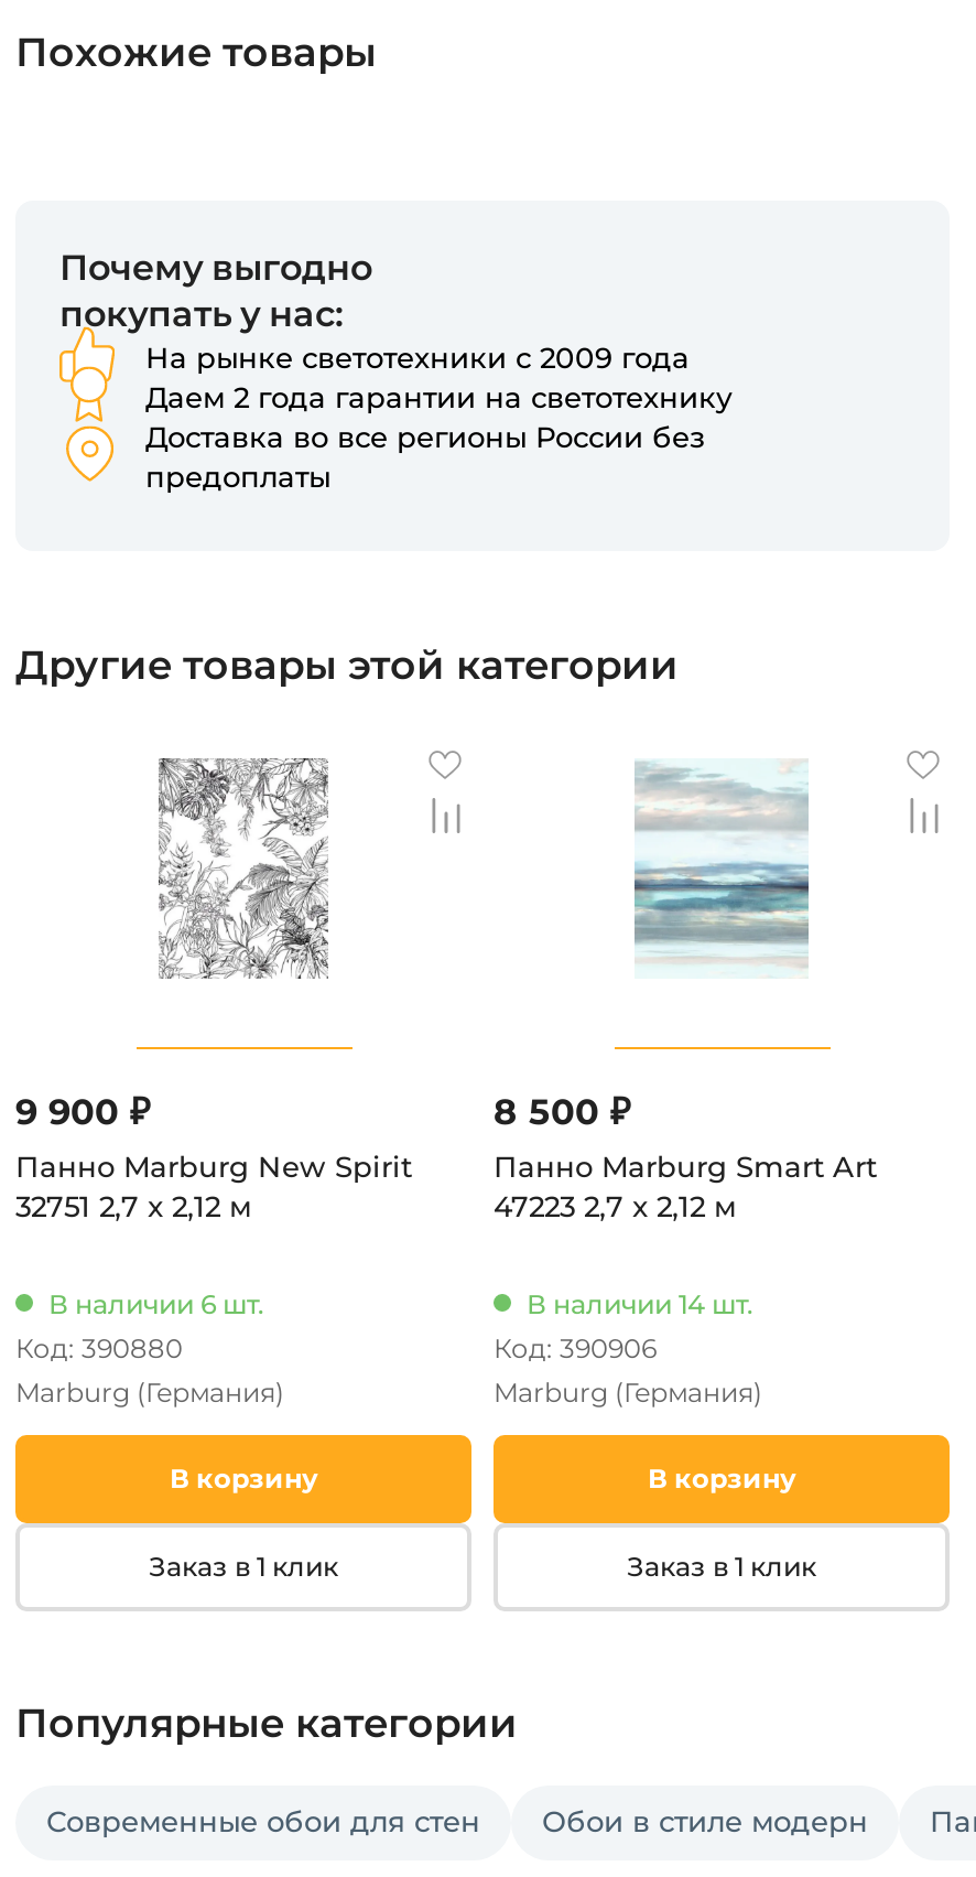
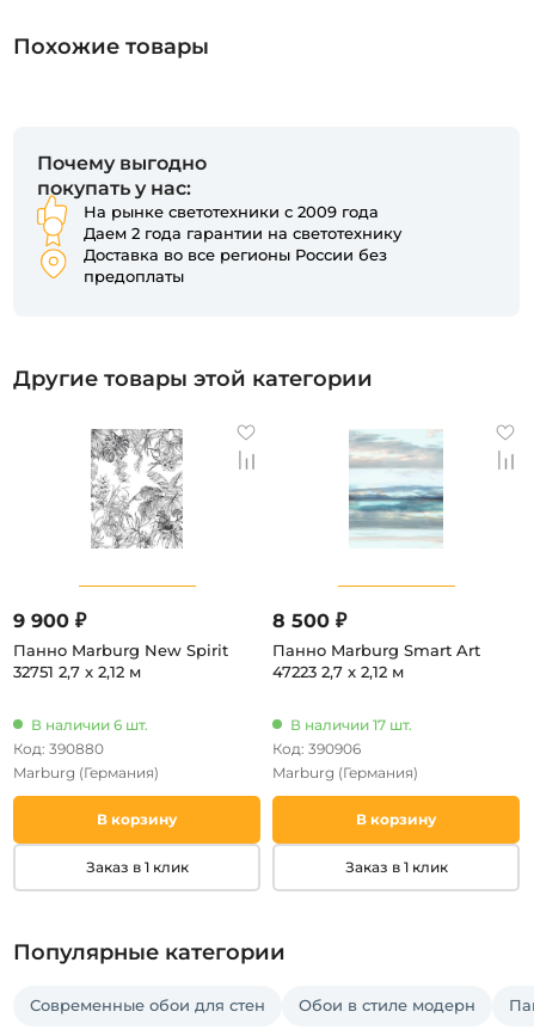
[527,1287,753,1320] В наличии 14 шт. -> [290,715,412,733] В наличии 17 шт.

